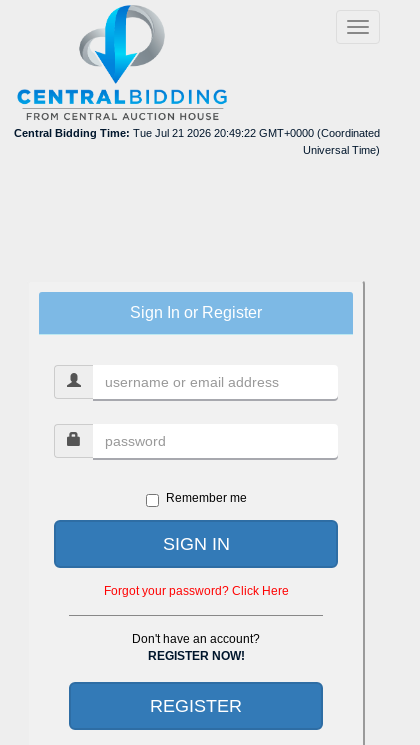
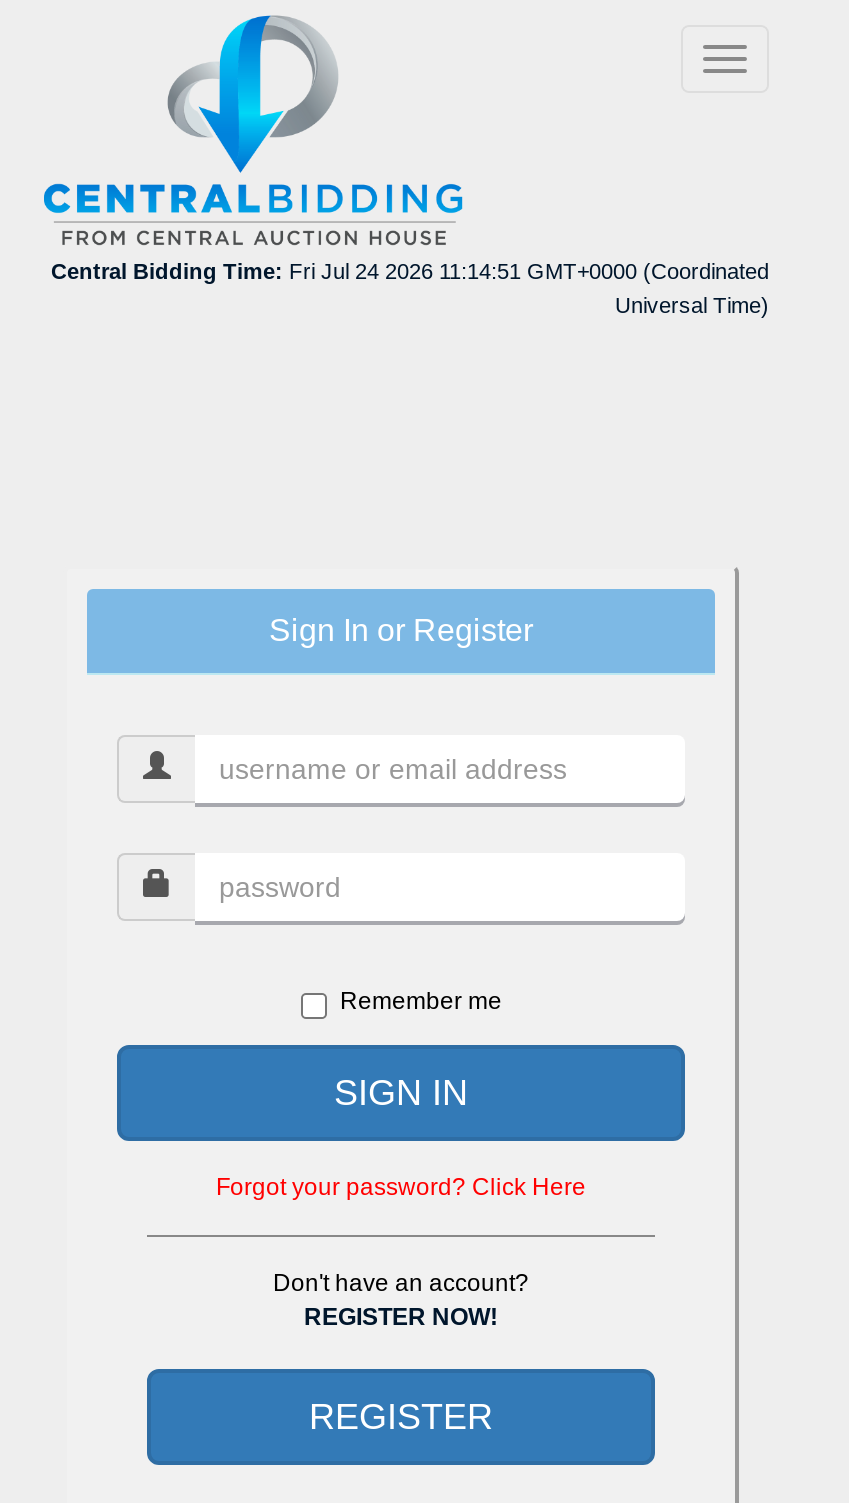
[14,126,380,138] Central Bidding Time: Tue Jul 21 2026 20:49:22 GMT+0000 (Coordinated -> [51,258,769,282] Central Bidding Time: Fri Jul 24 2026 11:14:51 GMT+0000 (Coordinated

